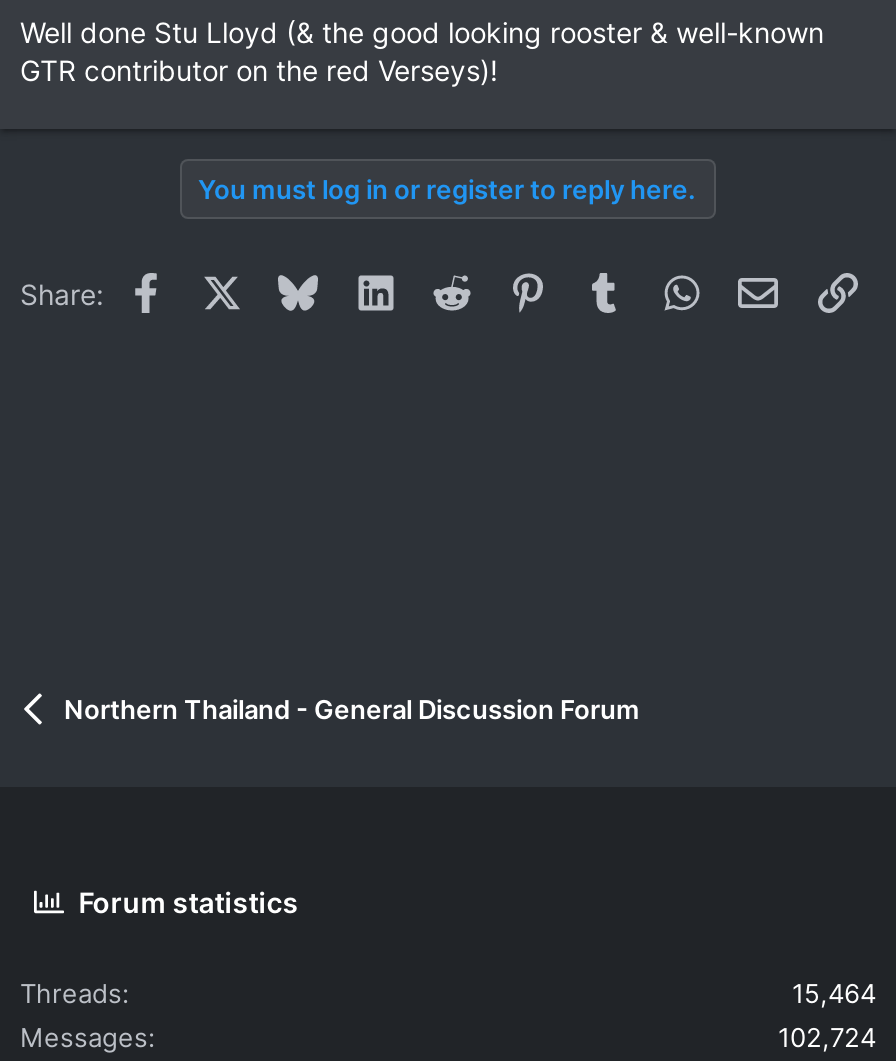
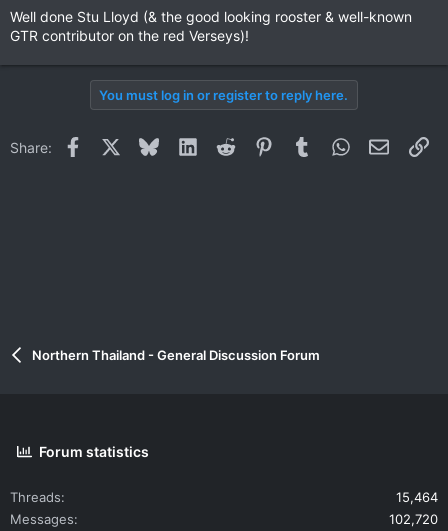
[778,1020,876,1052] 102,724 -> [389,511,438,527] 102,720

